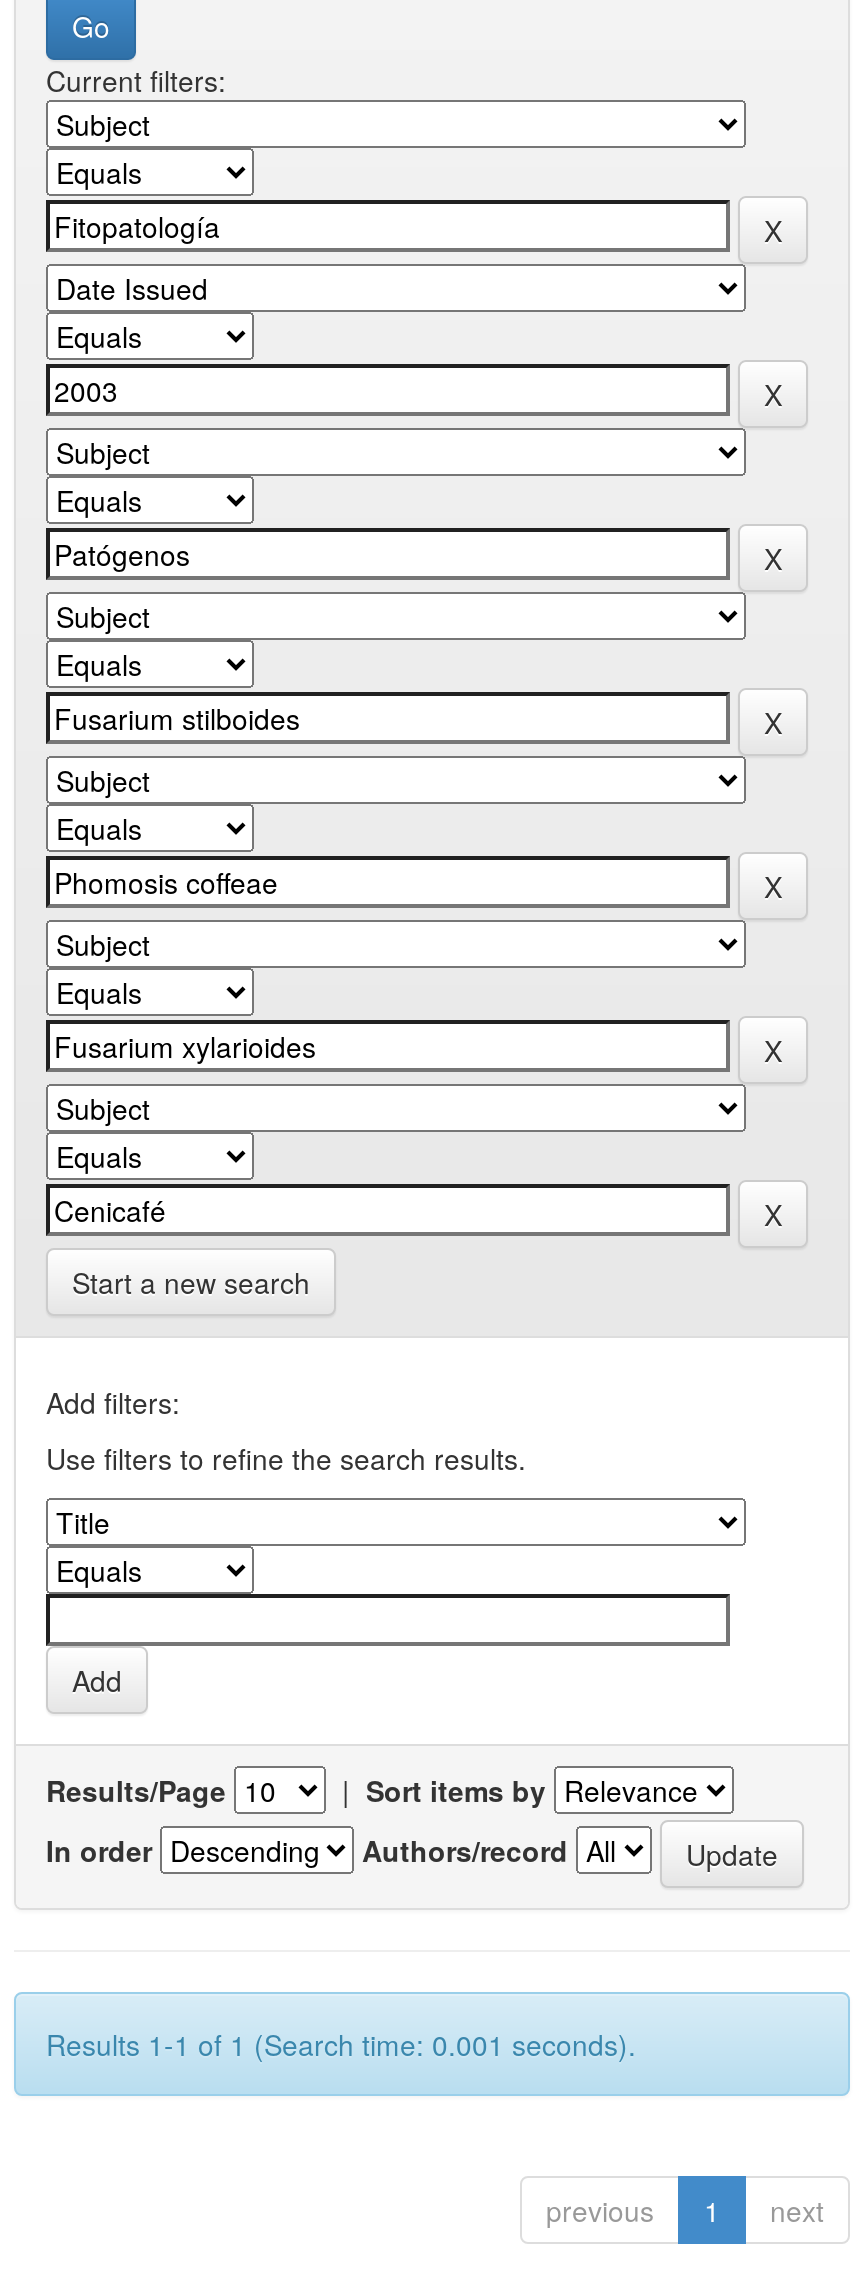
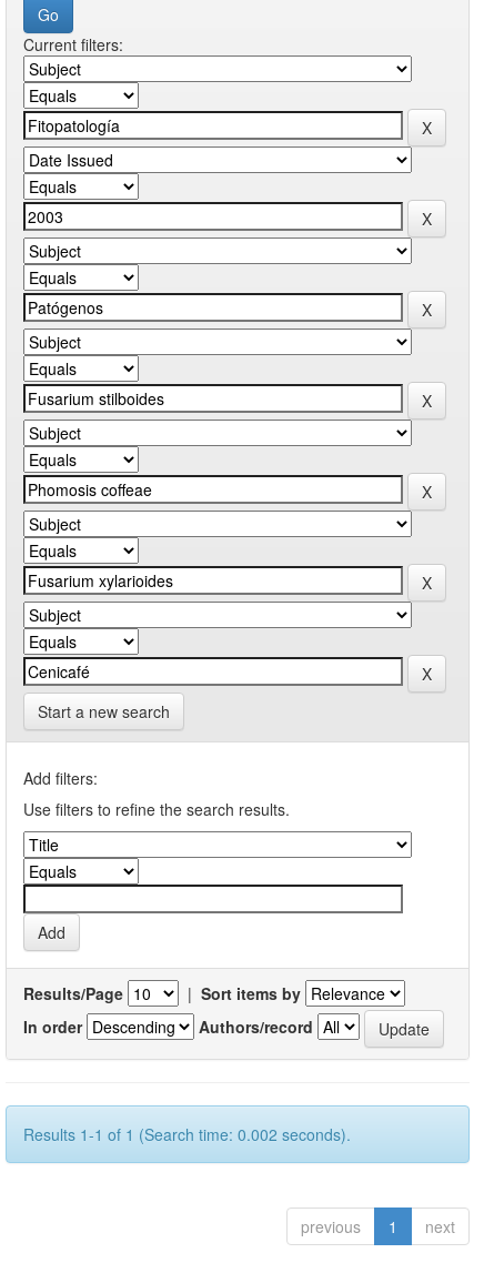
[46,2024,636,2064] Results 1-1 of 1 (Search time: 0.001 seconds). -> [23,1123,351,1145] Results 1-1 of 1 (Search time: 0.002 seconds).

